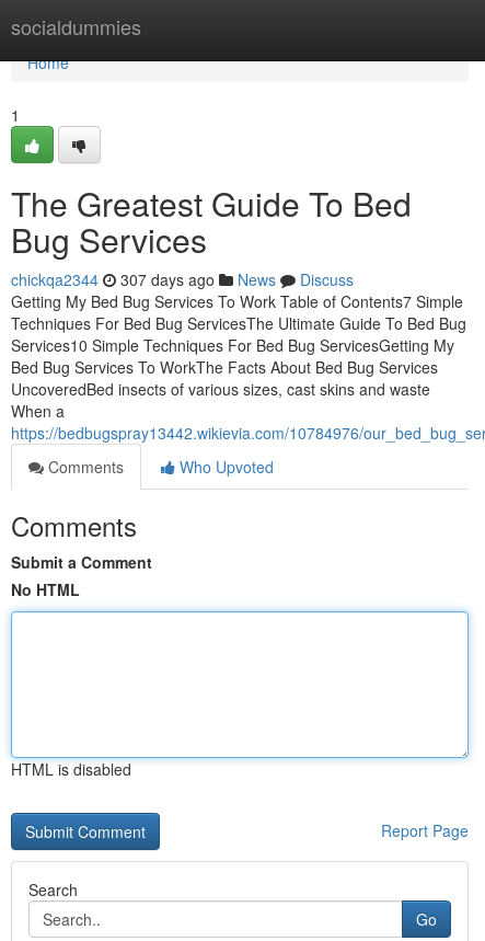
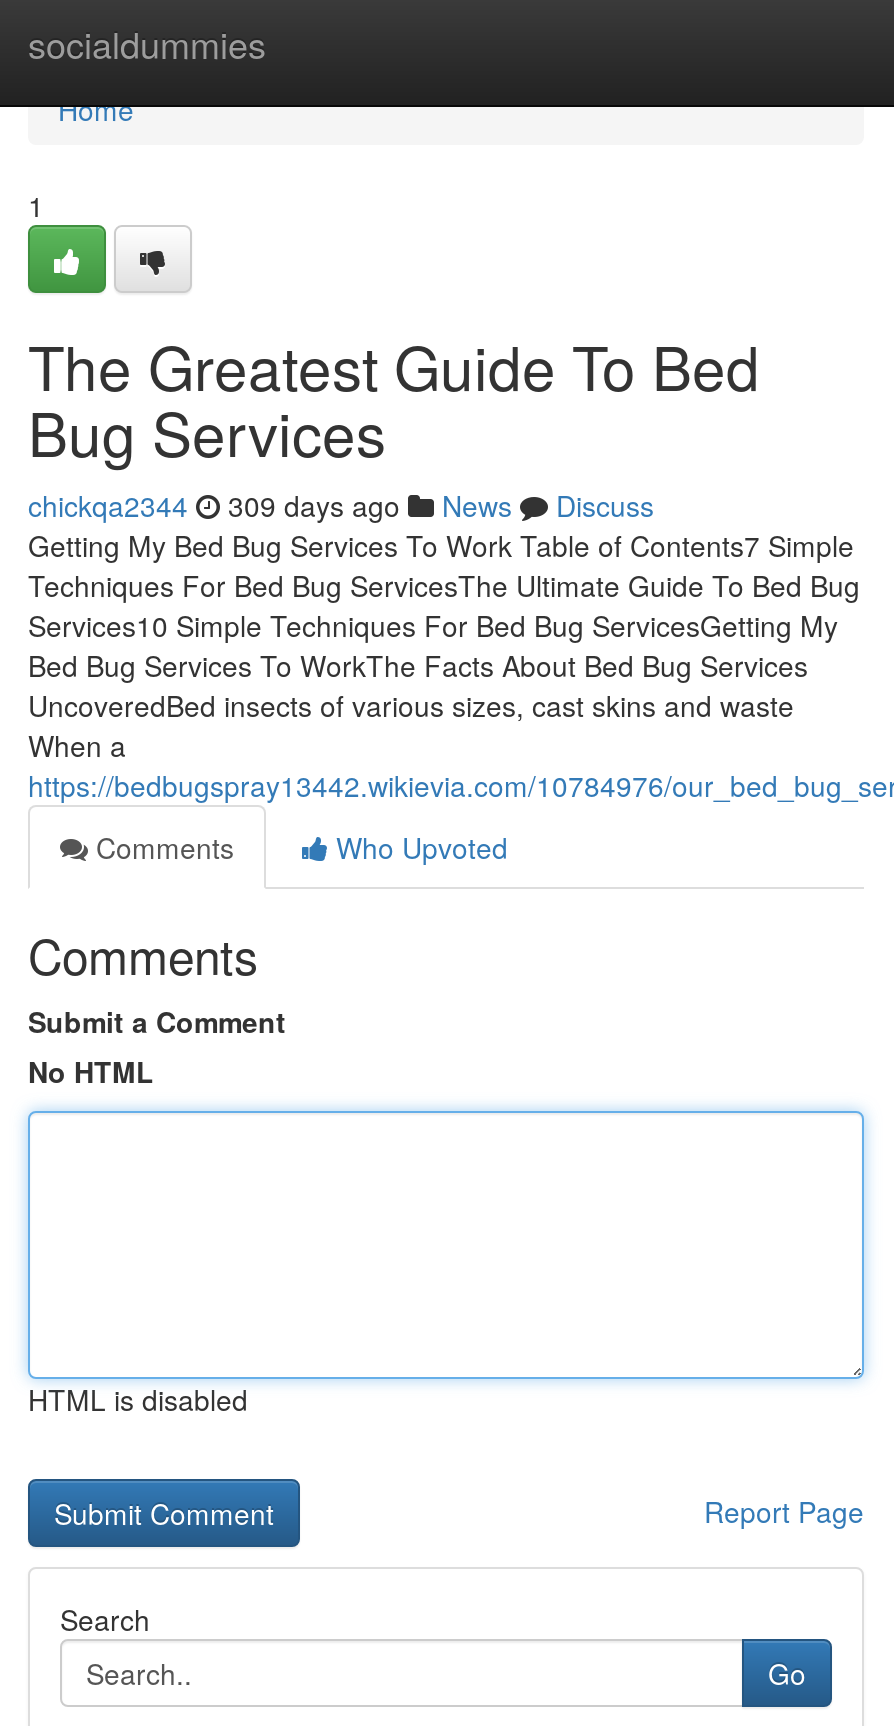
[11,268,354,290] chickqa2344 307 days ago News Discuss -> [28,485,654,525] chickqa2344 309 days ago News Discuss

